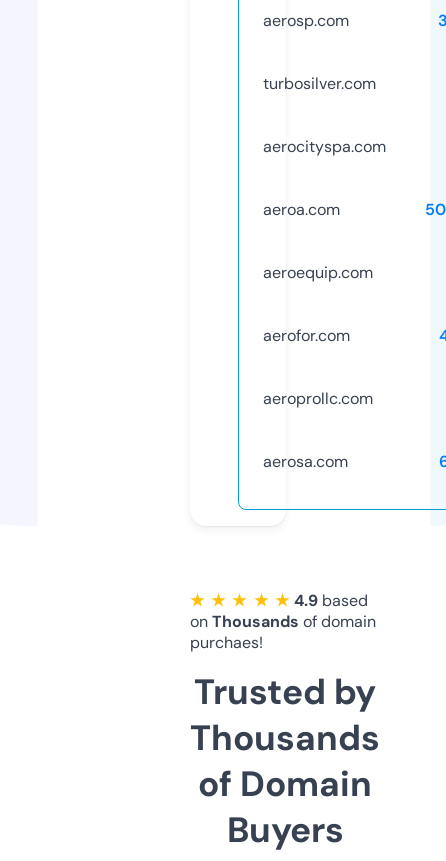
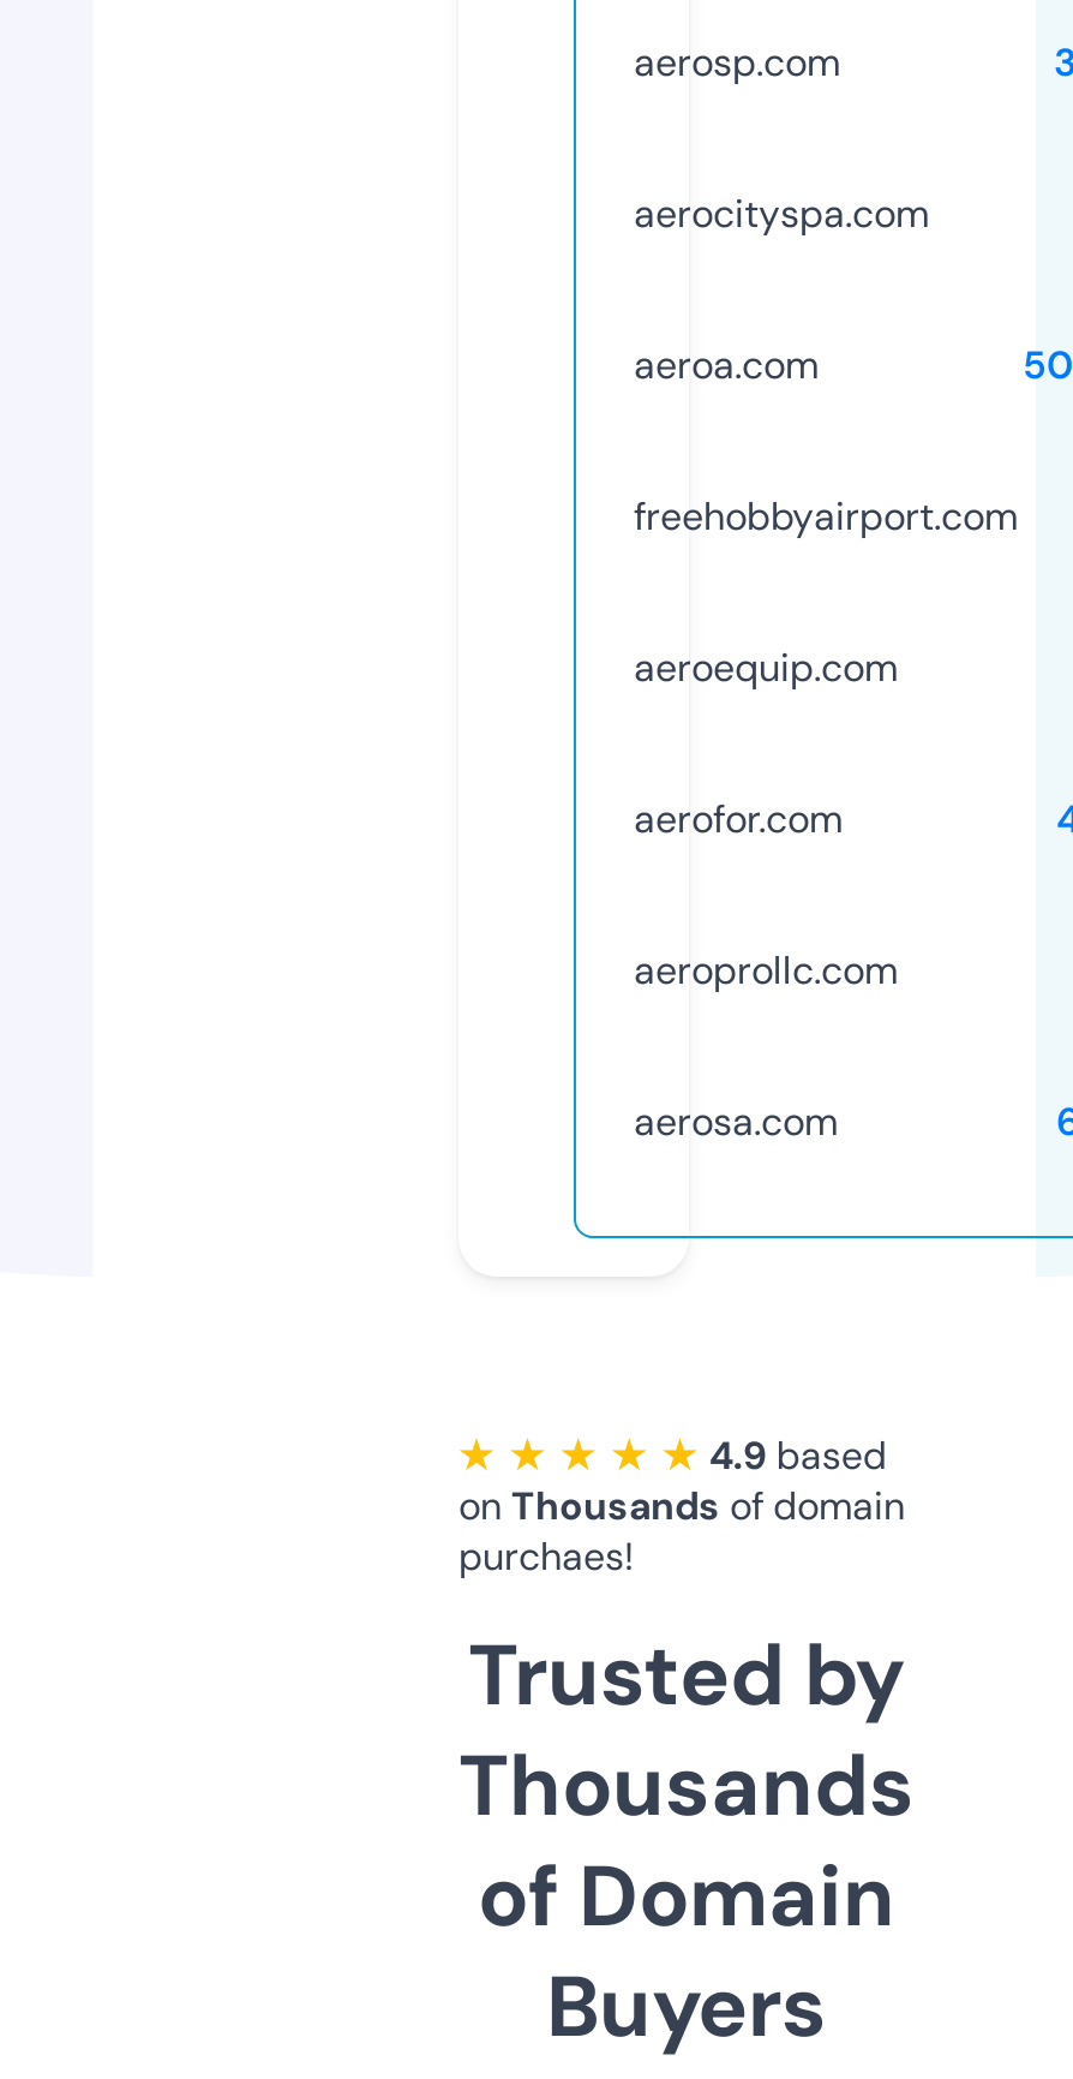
[263,73,376,94] turbosilver.com -> none
moved [263,136,386,220] -> [634,188,929,390]: aerocityspa.com | aeroa.com
none -> [634,491,1018,541] freehobbyairport.com

